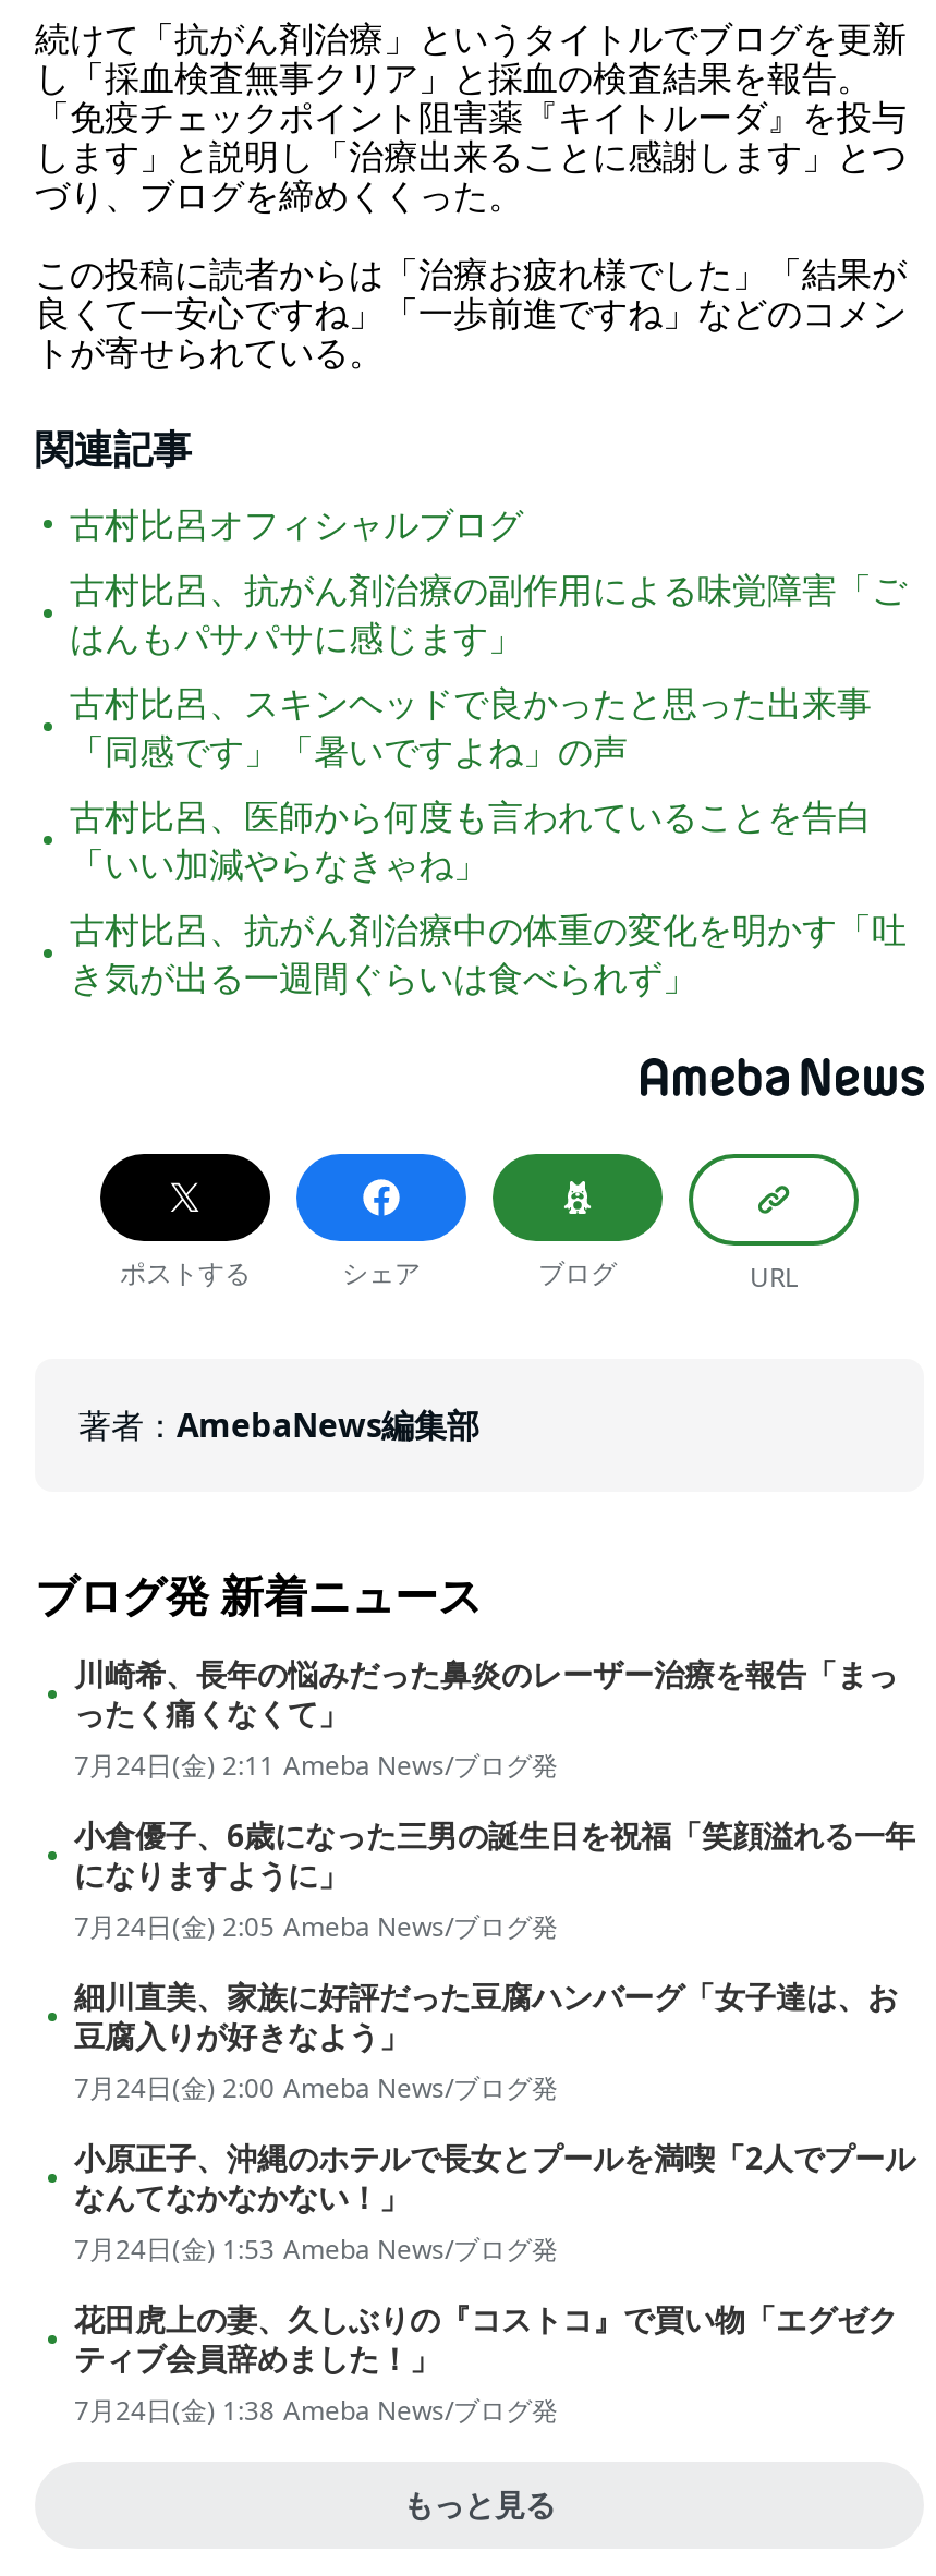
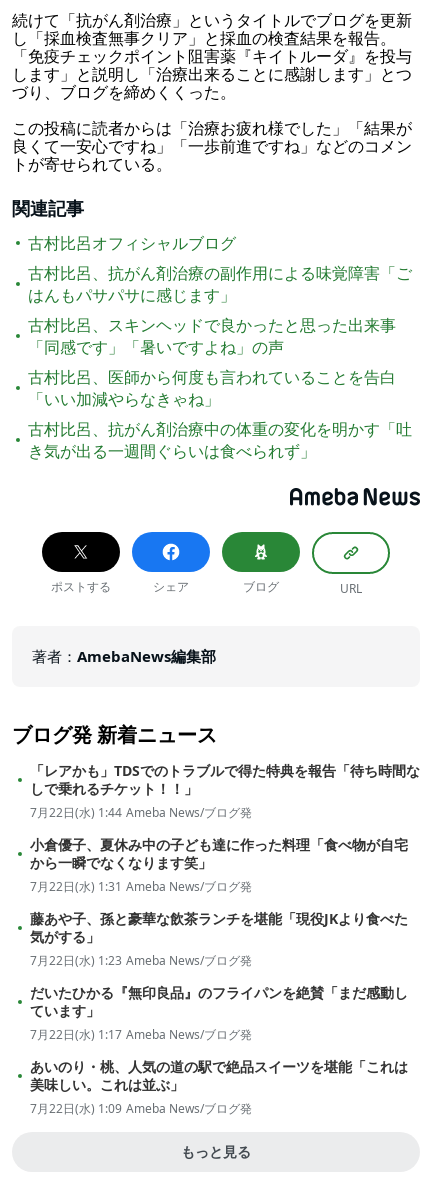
[74,1653,898,1784] 川崎希、長年の悩みだった鼻炎のレーザー治療を報告「まっ | ったく痛くなくて」 | 7月24日(金) 2:11 Ameba News/ブログ発 -> [30,761,420,821] 「レアかも」TDSでのトラブルで得た特典を報告「待ち時間な | しで乗れるチケット！！」 | 7月22日(水) 1:44 Ameba News/ブログ発
[74,1815,915,1945] 小倉優子、6歳になった三男の誕生日を祝福「笑顔溢れる一年 | になりますように」 | 7月24日(金) 2:05 Ameba News/ブログ発 -> [30,835,408,895] 小倉優子、夏休み中の子ども達に作った料理「食べ物が自宅 | から一瞬でなくなります笑」 | 7月22日(水) 1:31 Ameba News/ブログ発
[74,1976,898,2107] 細川直美、家族に好評だった豆腐ハンバーグ「女子達は、お | 豆腐入りが好きなよう」 | 7月24日(金) 2:00 Ameba News/ブログ発 -> [30,909,408,969] 藤あや子、孫と豪華な飲茶ランチを堪能「現役JKより食べた | 気がする」 | 7月22日(水) 1:23 Ameba News/ブログ発
[74,2137,915,2268] 小原正子、沖縄のホテルで長女とプールを満喫「2人でプール | なんてなかなかない！」 | 7月24日(金) 1:53 Ameba News/ブログ発 -> [30,983,408,1043] だいたひかる『無印良品』のフライパンを絶賛「まだ感動し | ています」 | 7月22日(水) 1:17 Ameba News/ブログ発
[74,2298,898,2429] 花田虎上の妻、久しぶりの『コストコ』で買い物「エグゼク | ティブ会員辞めました！」 | 7月24日(金) 1:38 Ameba News/ブログ発 -> [30,1057,408,1117] あいのり・桃、人気の道の駅で絶品スイーツを堪能「これは | 美味しい。これは並ぶ」 | 7月22日(水) 1:09 Ameba News/ブログ発

